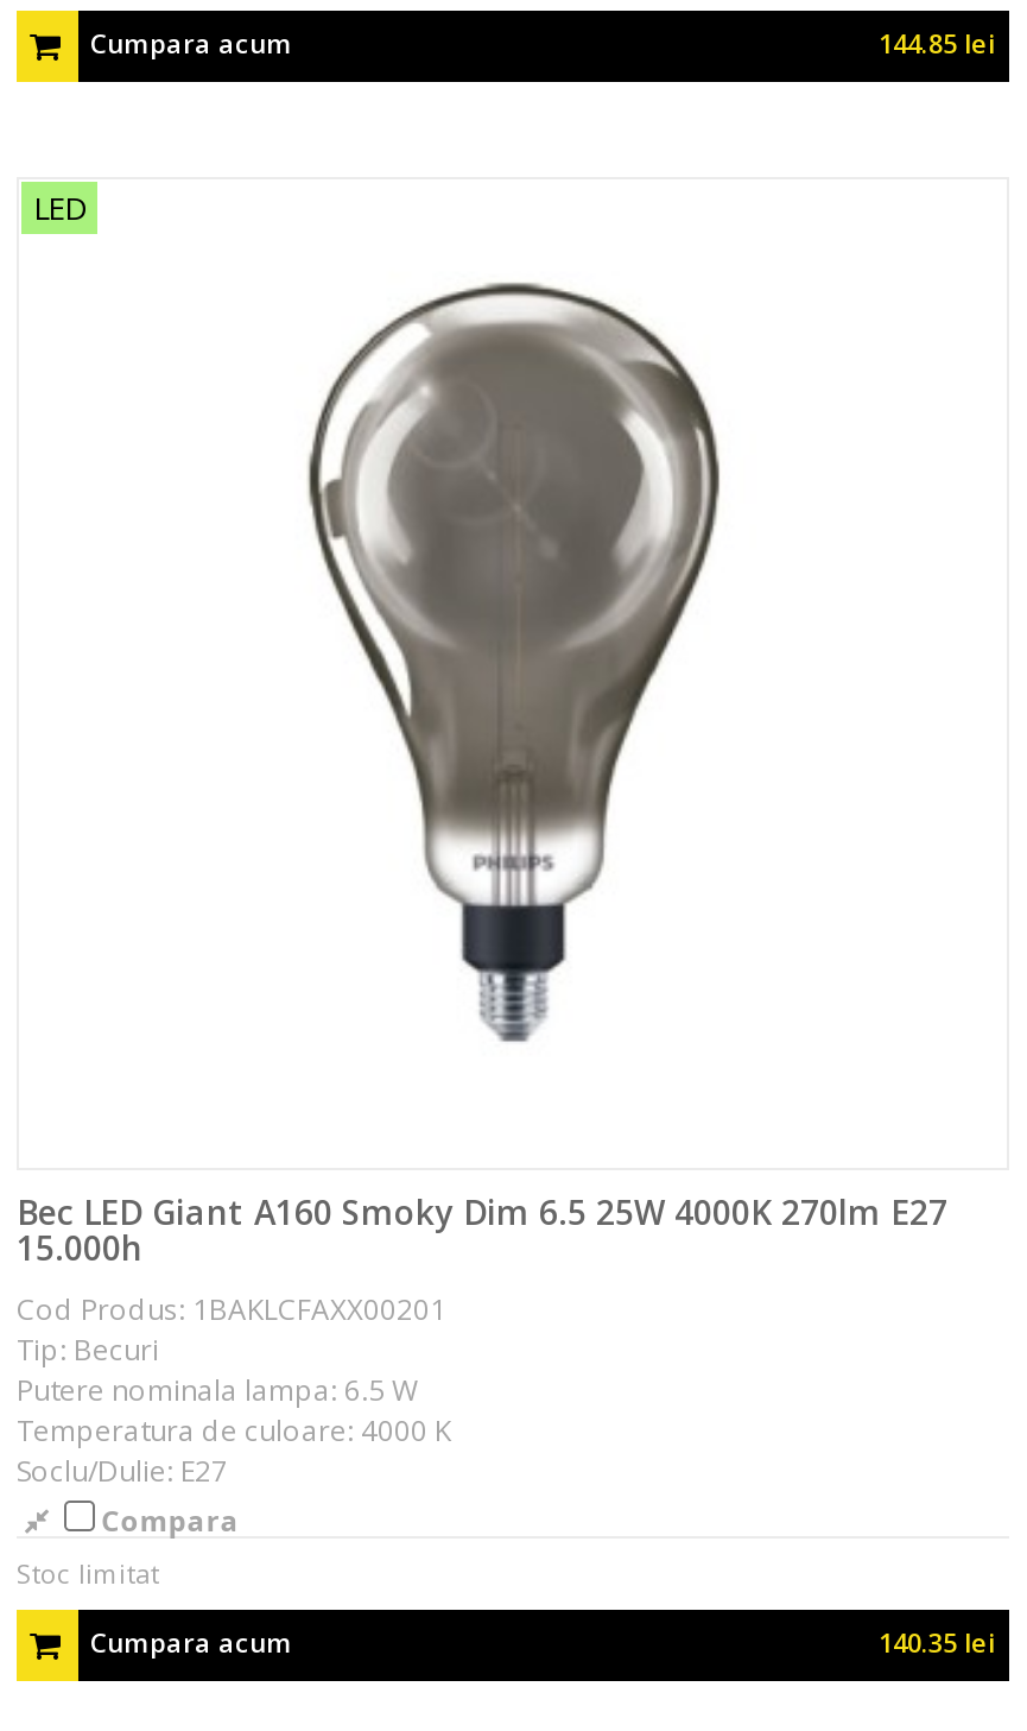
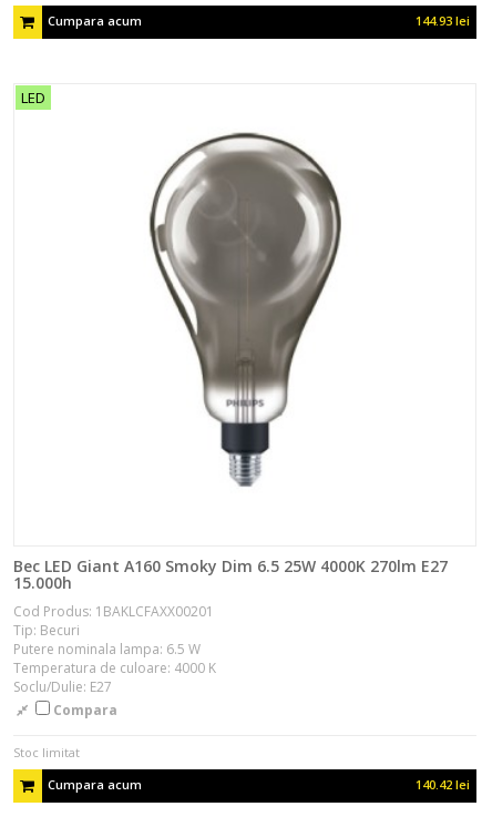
[879,25,995,61] 144.85 lei -> [416,12,470,29] 144.93 lei
[879,1624,995,1660] 140.35 lei -> [416,776,470,793] 140.42 lei

